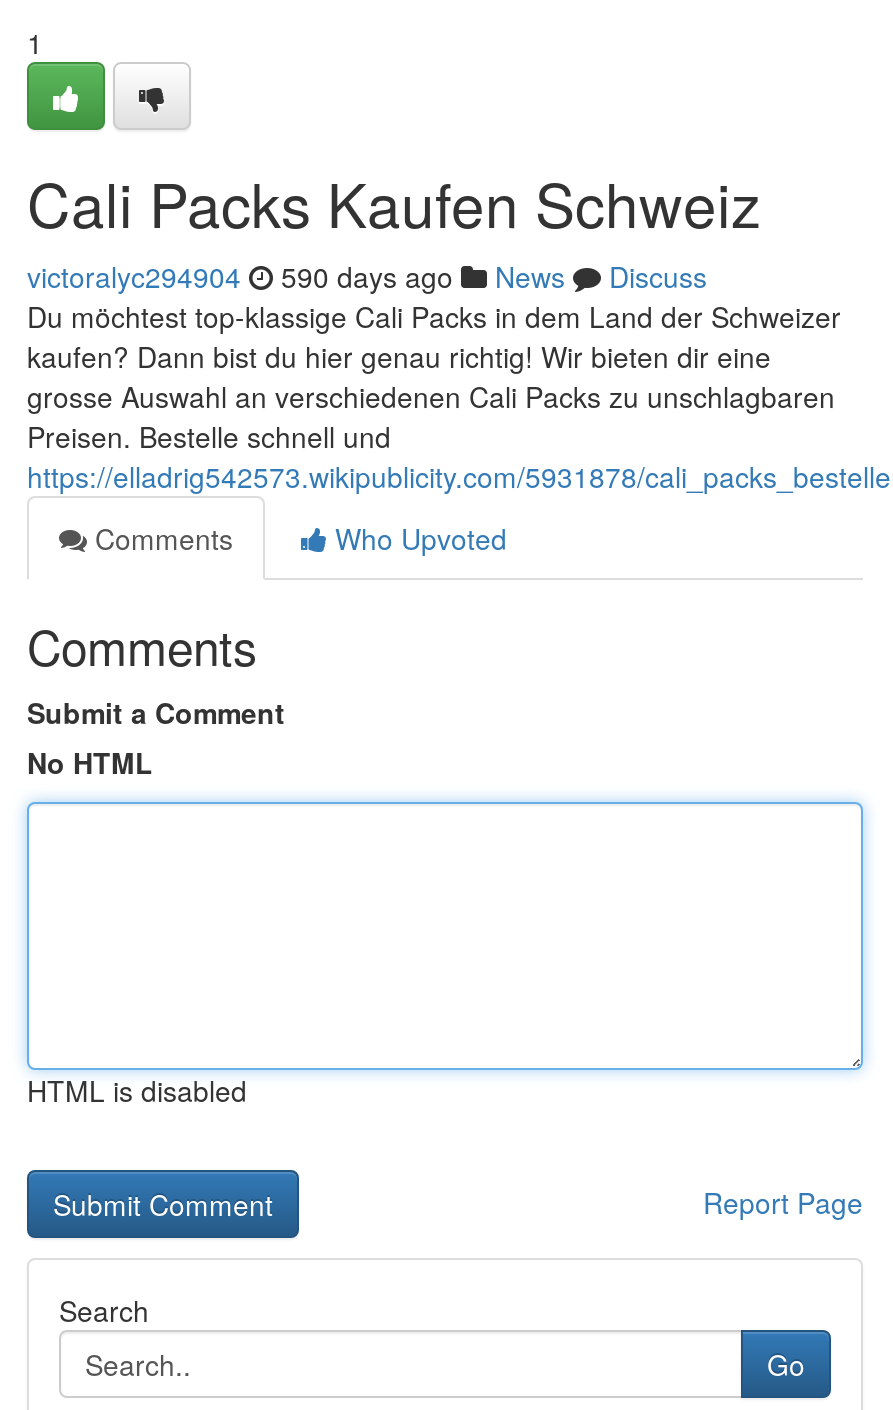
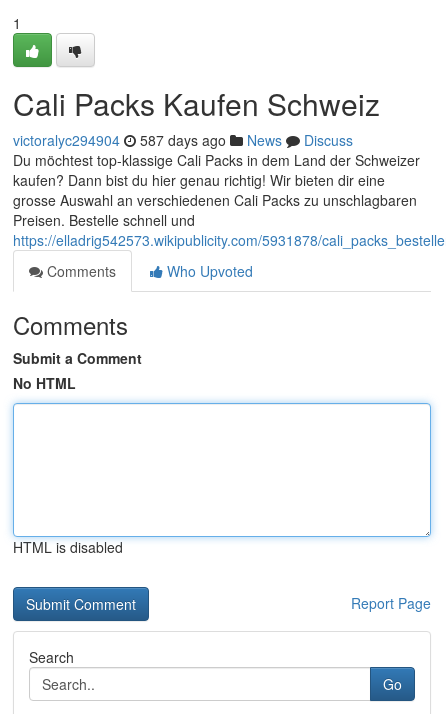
[27,256,707,296] victoralyc294904 590 days ago News Discuss -> [13,130,353,150] victoralyc294904 587 days ago News Discuss

